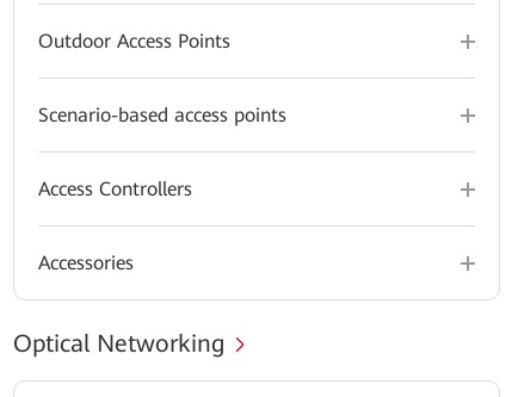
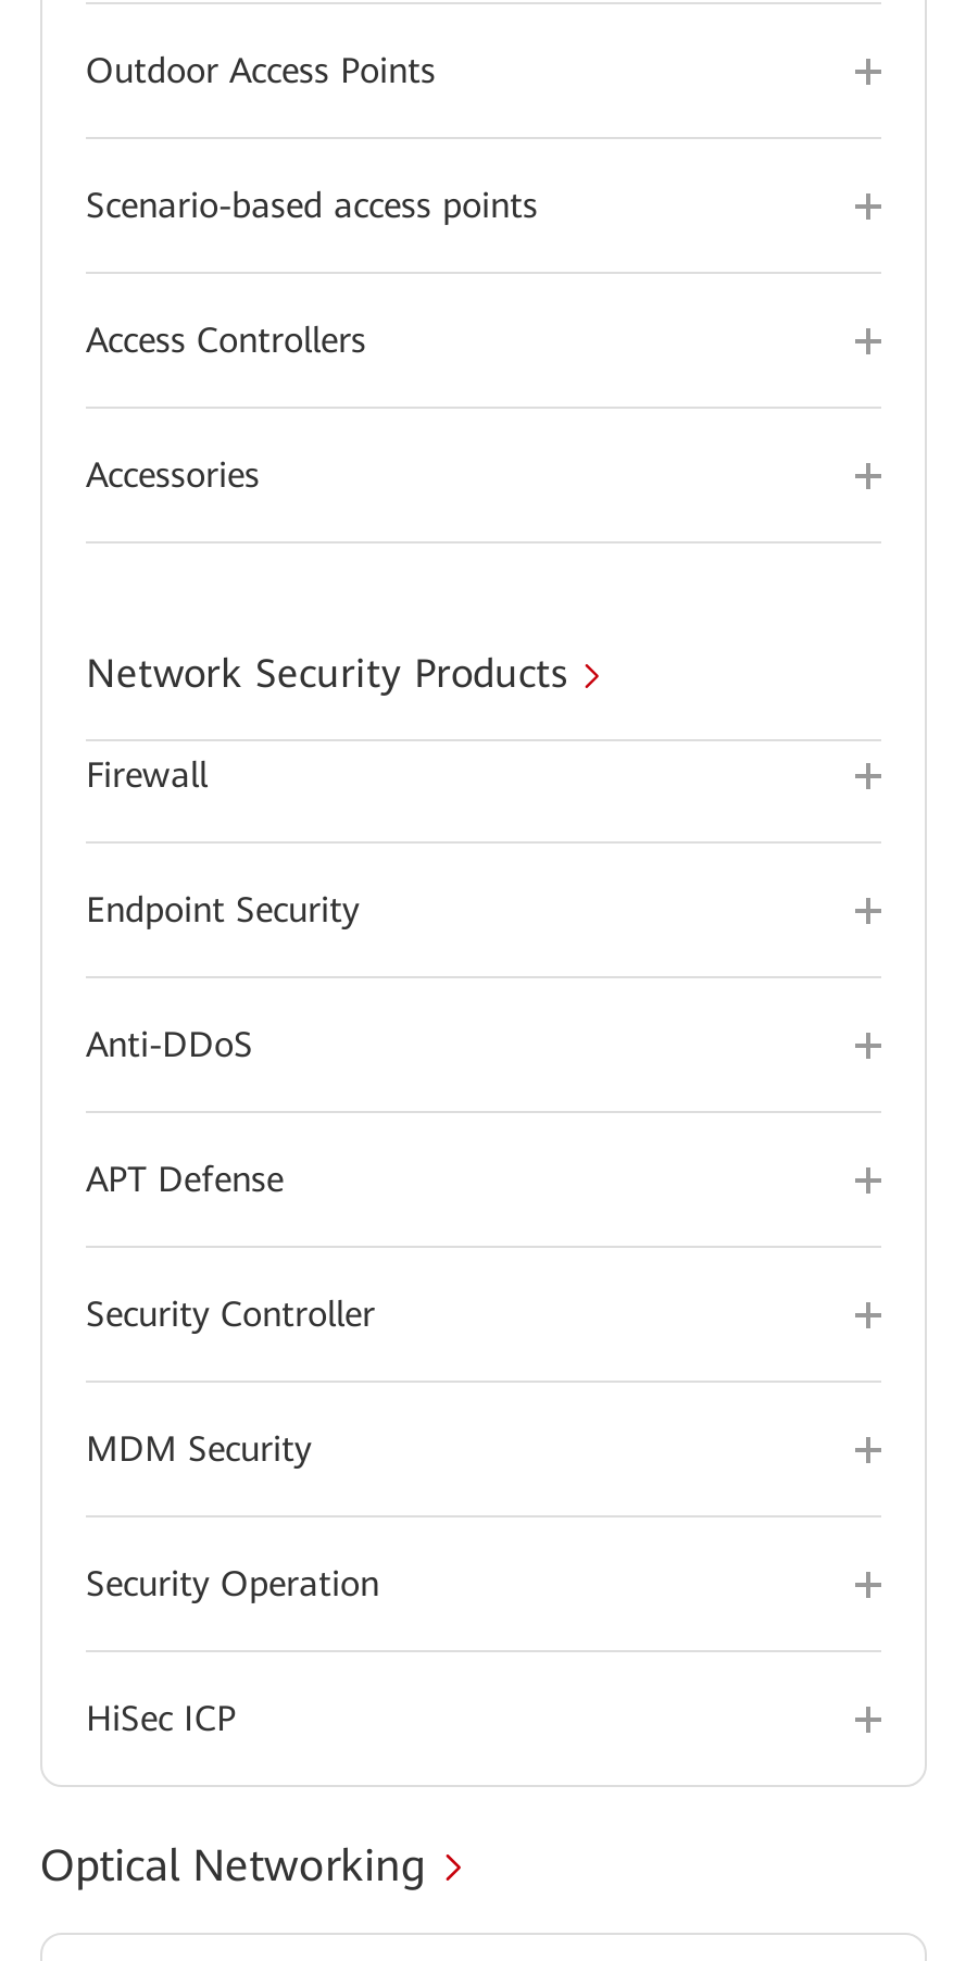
none -> [86,650,568,1739] Network Security Products | Firewall | Endpoint Security | Anti-DDoS | APT Defense | Security Controller | MDM Security | Security Operation | HiSec ICP

